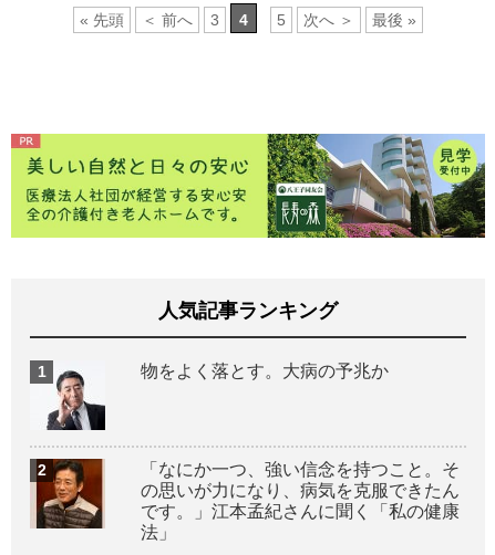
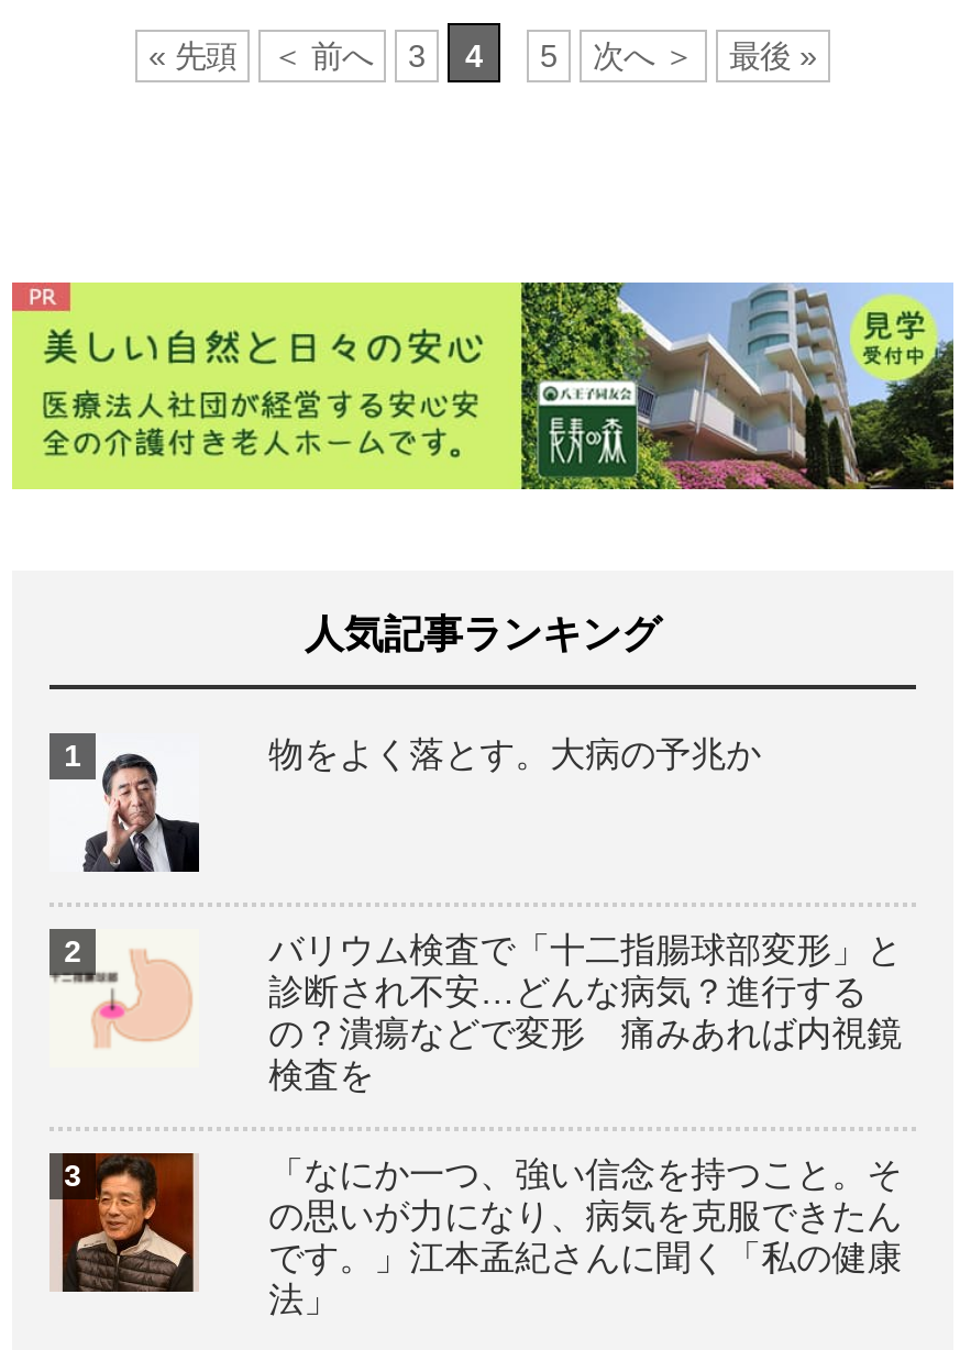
none -> [52,927,902,1095] [image] | バリウム検査で「十二指腸球部変形」と | 診断され不安…どんな病気？進行する | の？潰瘍などで変形 痛みあれば内視鏡 | 検査を

